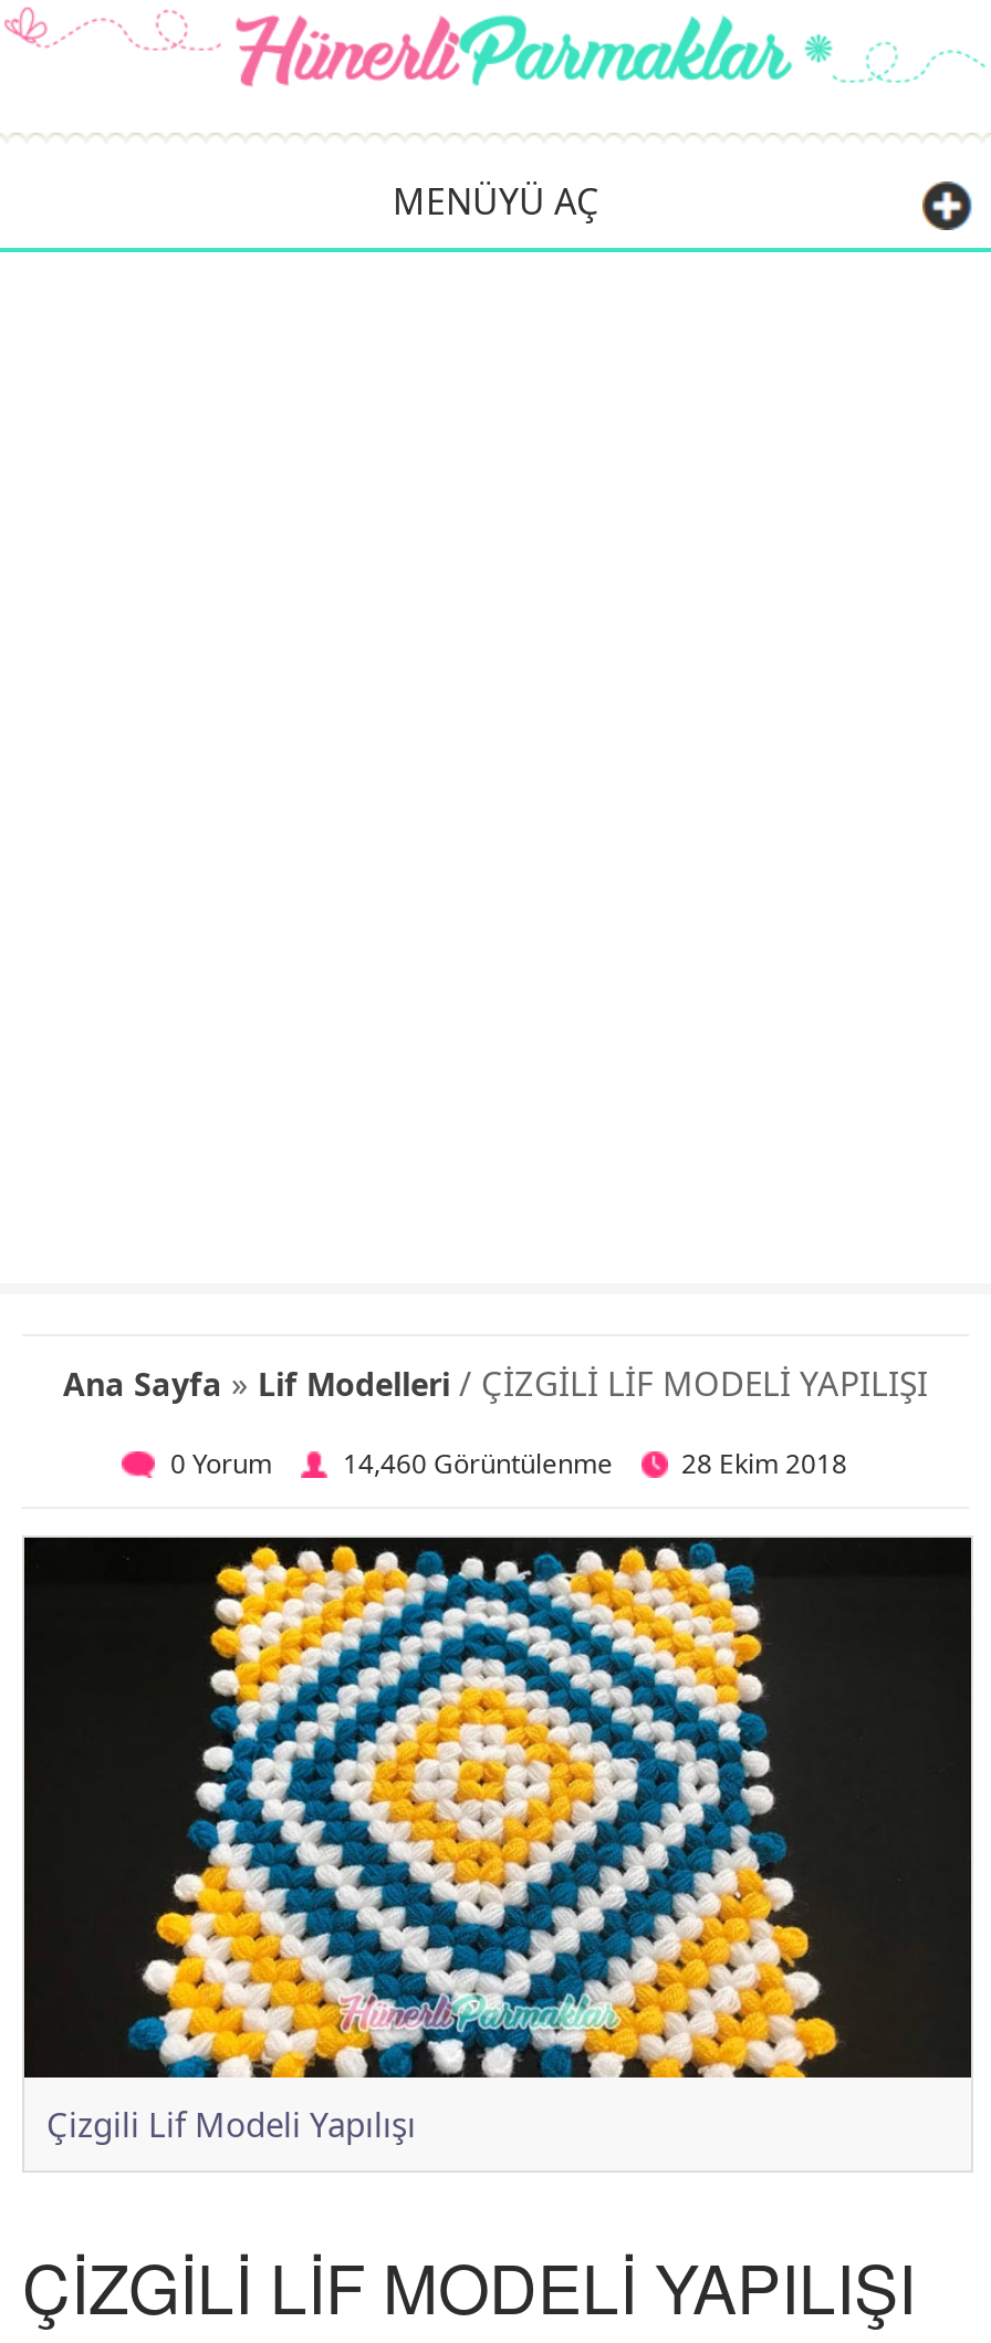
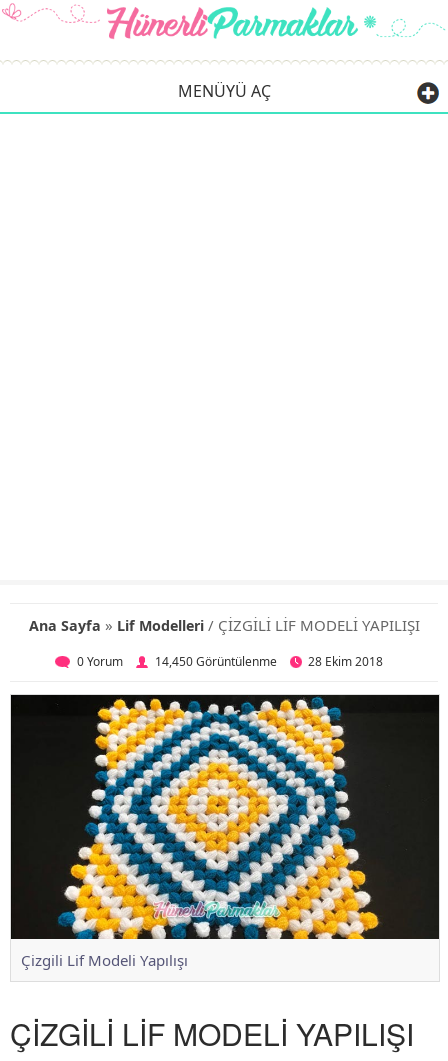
[343,1445,613,1482] 14,460 Görüntülenme -> [155,653,277,670] 14,450 Görüntülenme

